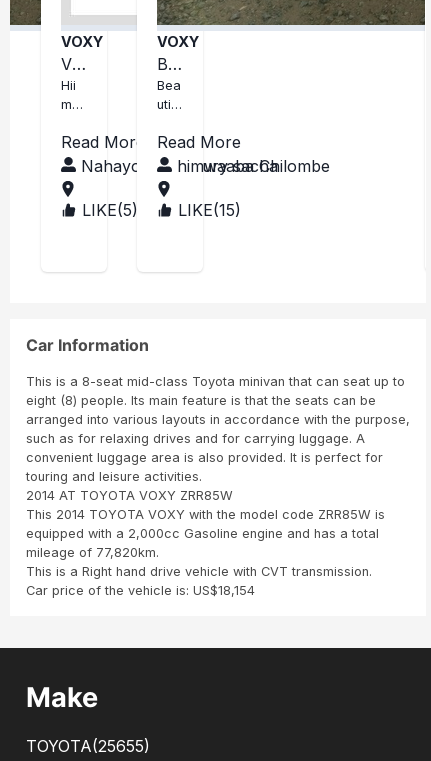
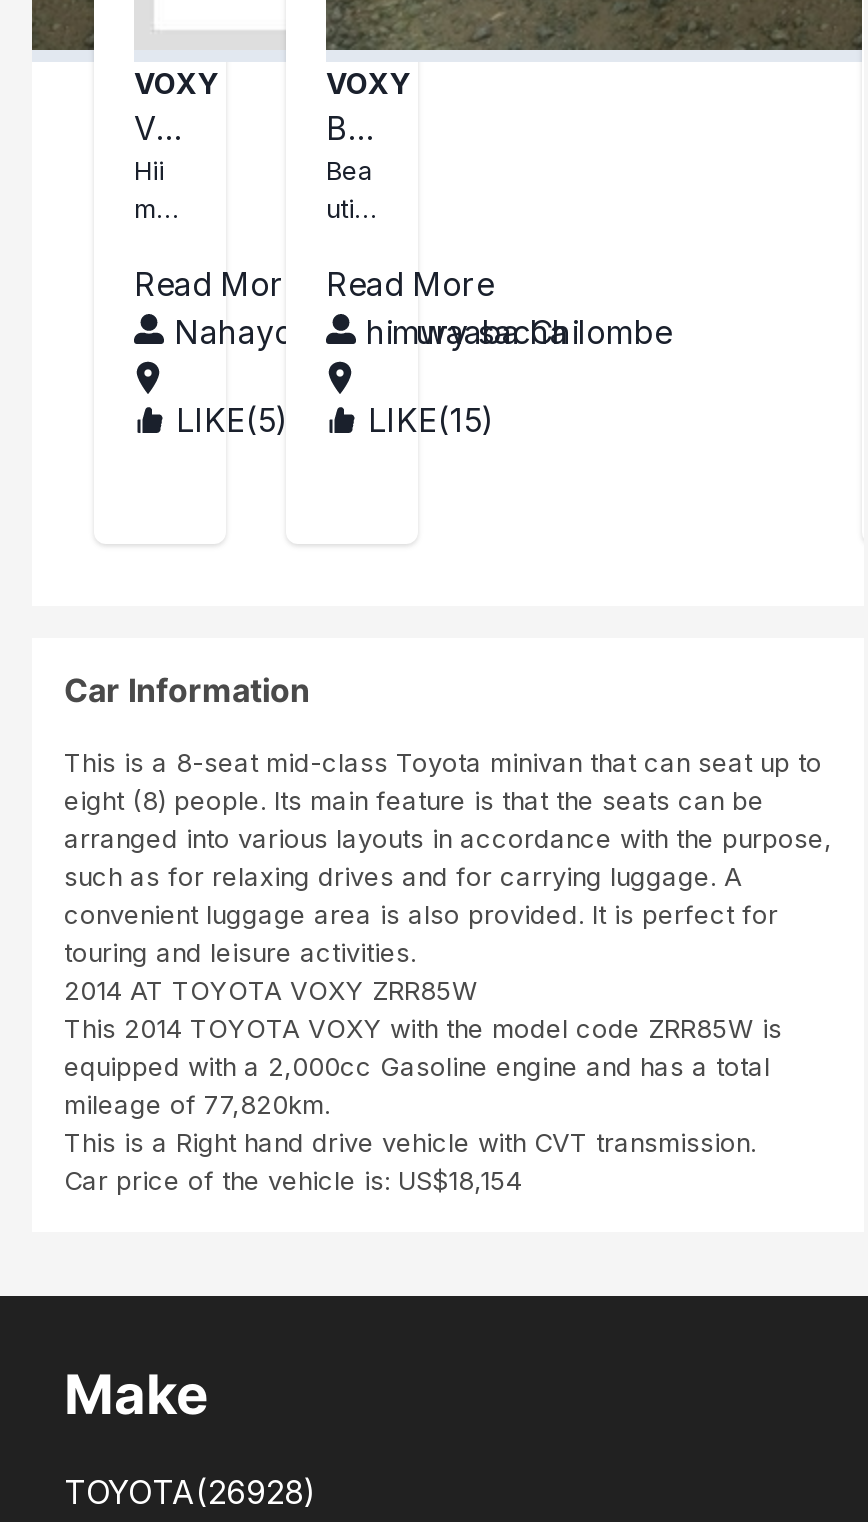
[26,736,150,756] TOYOTA(25655) -> [64,1472,316,1512] TOYOTA(26928)

